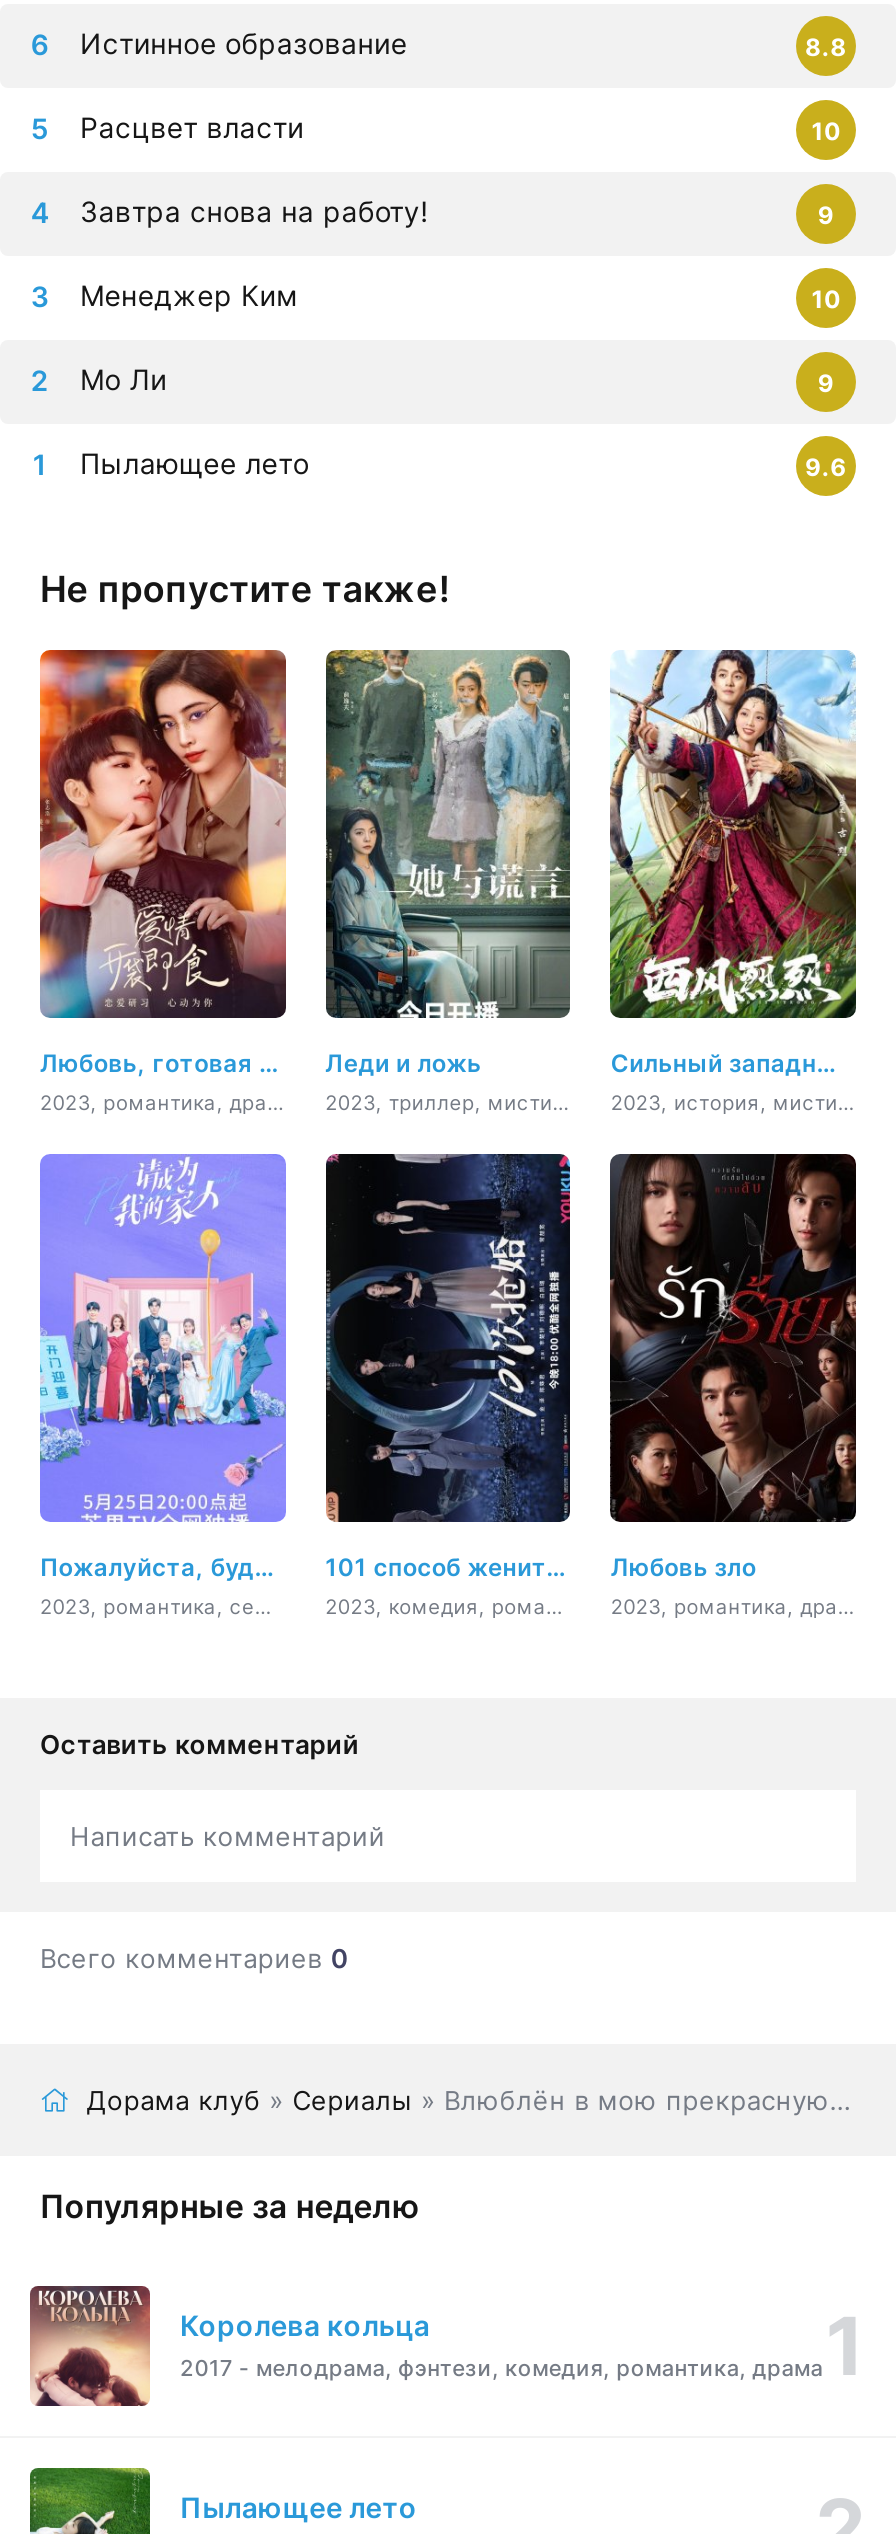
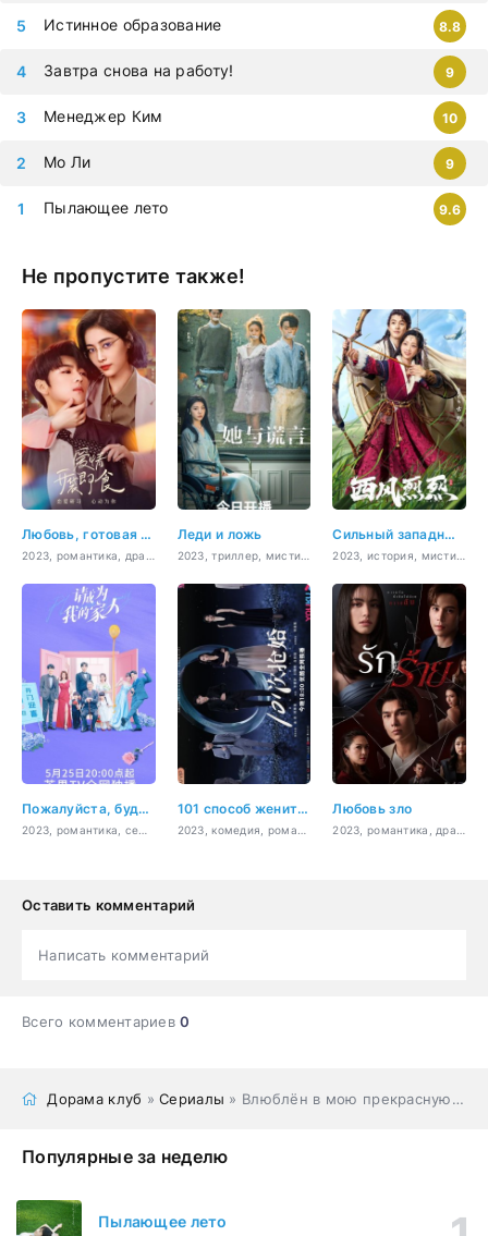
[80,109,840,145] Расцвет власти | 10 -> none
[28,2284,823,2408] [image] | Королева кольца | 2017 - мелодрама, фэнтези, комедия, романтика, драма -> none

